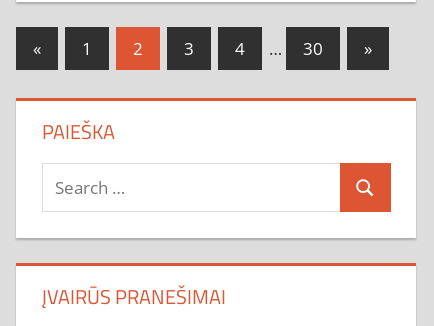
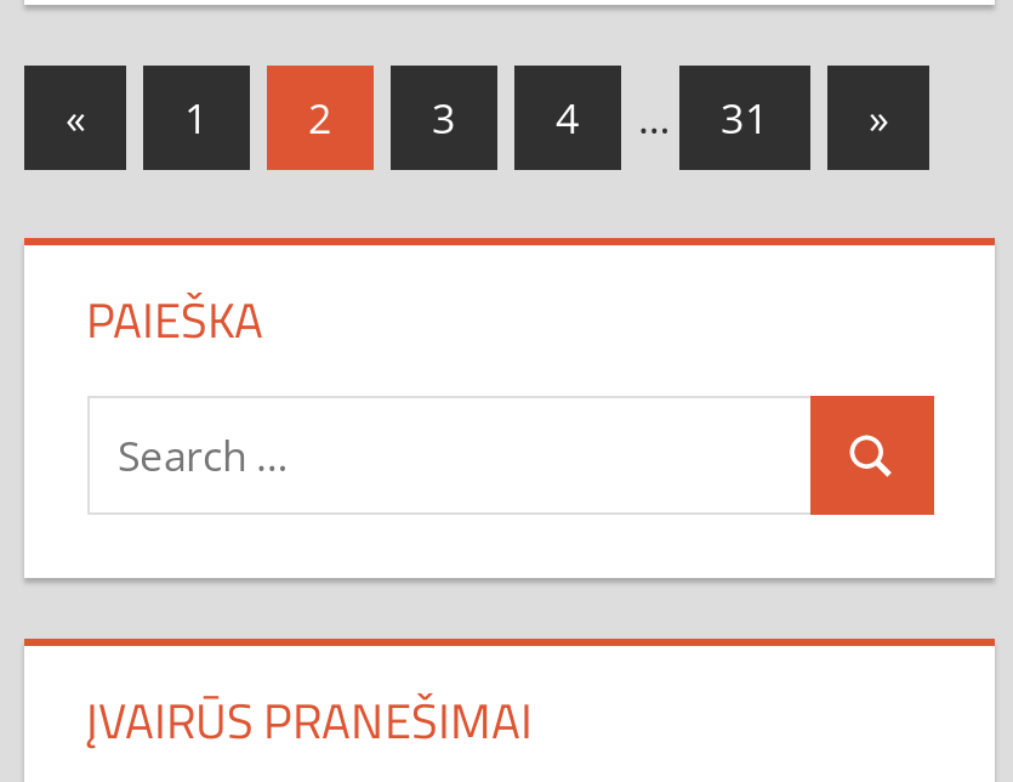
[303,37,323,60] 30 -> [721,89,769,145] 31

